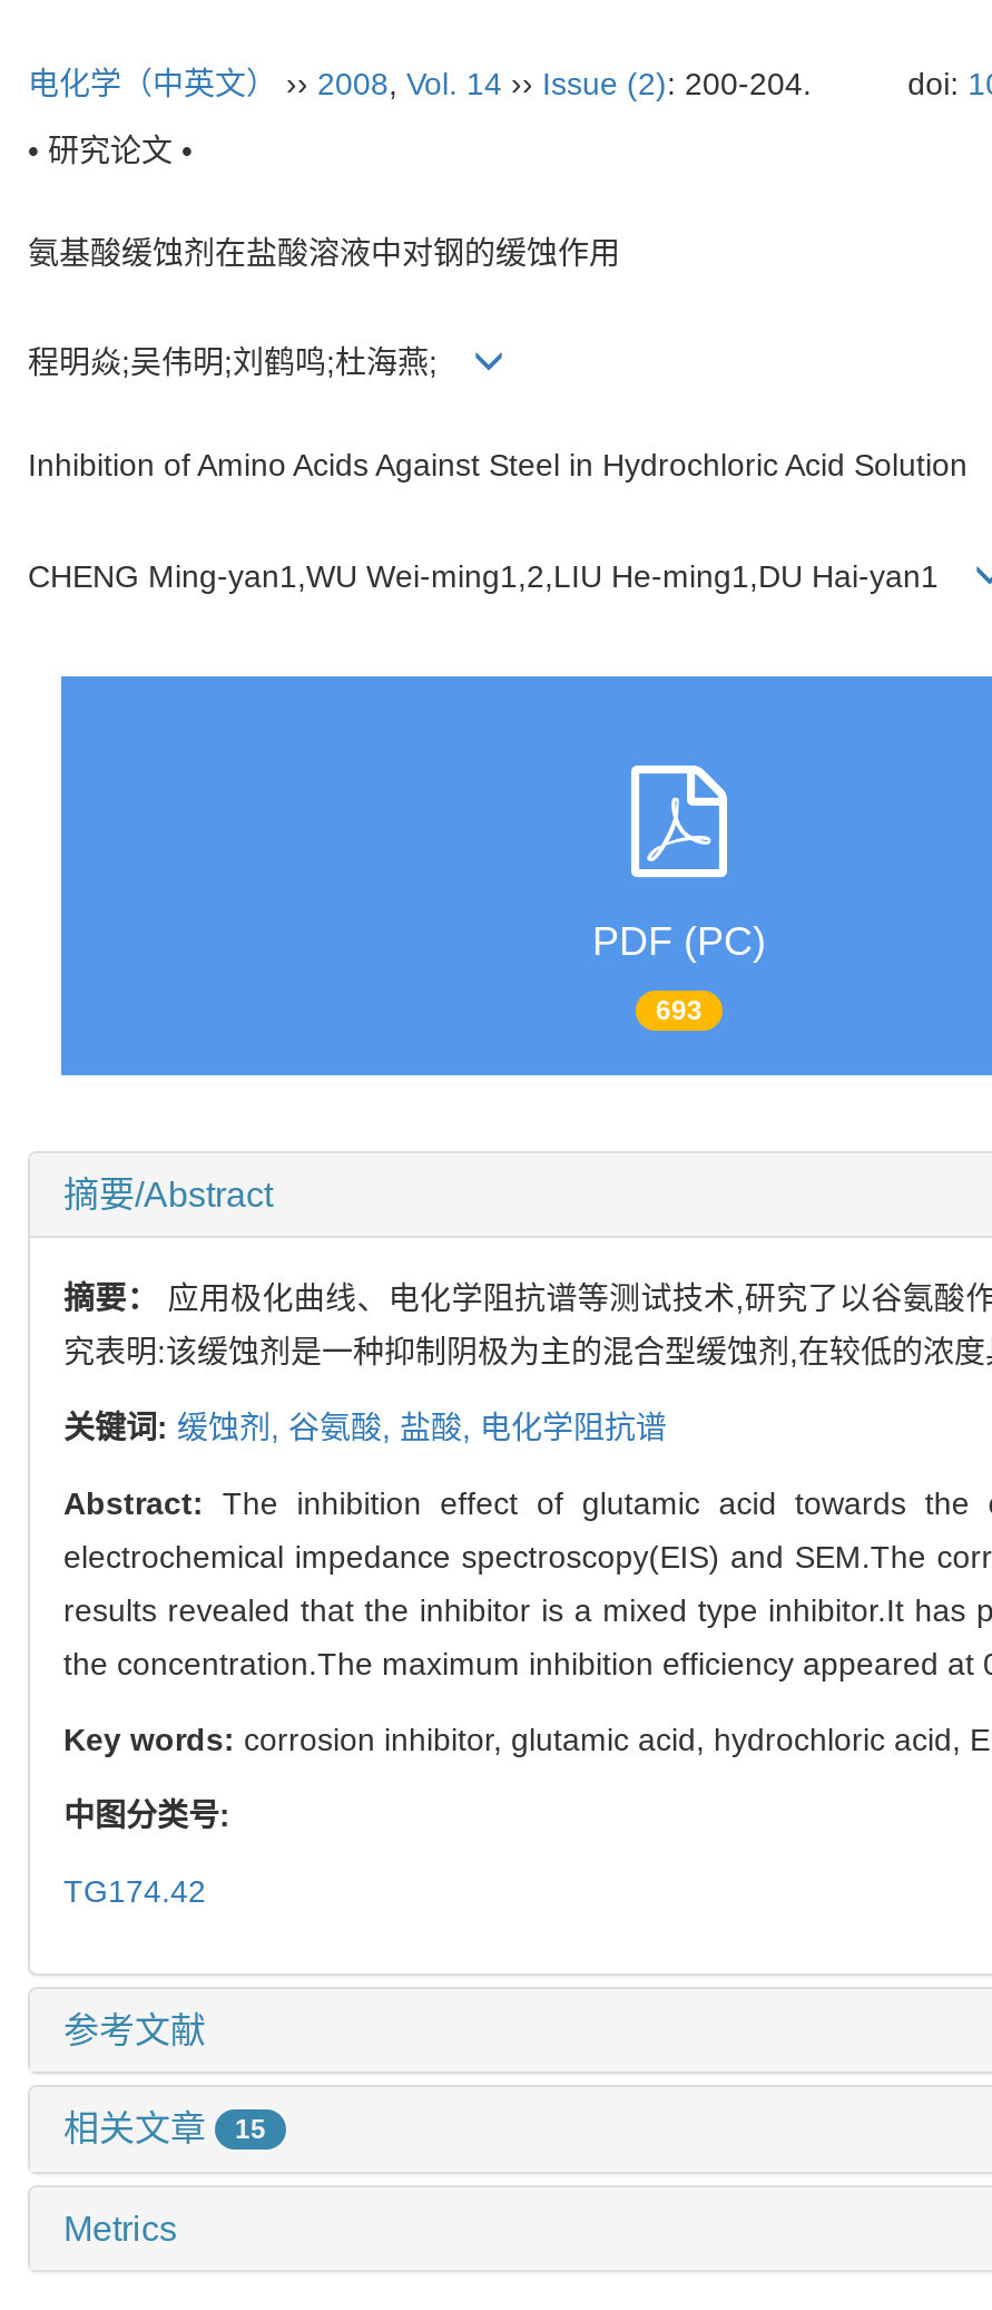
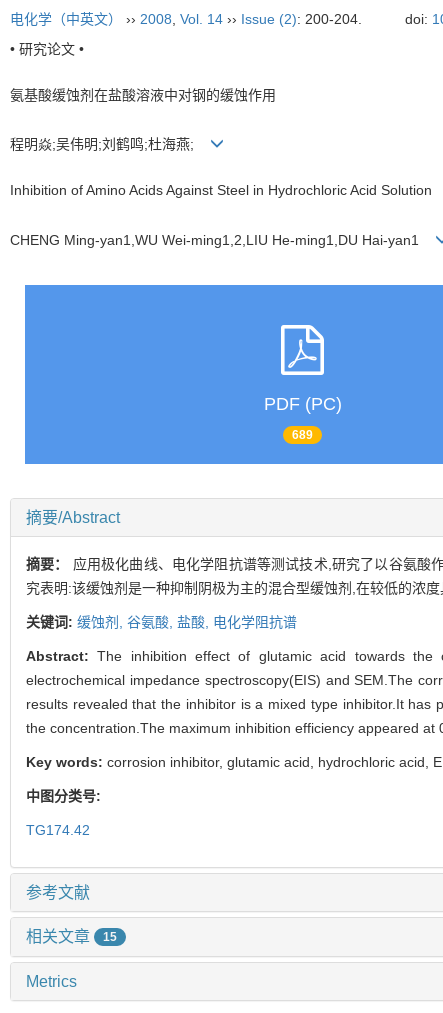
[656,996,703,1027] 693 -> [292,428,313,442] 689

